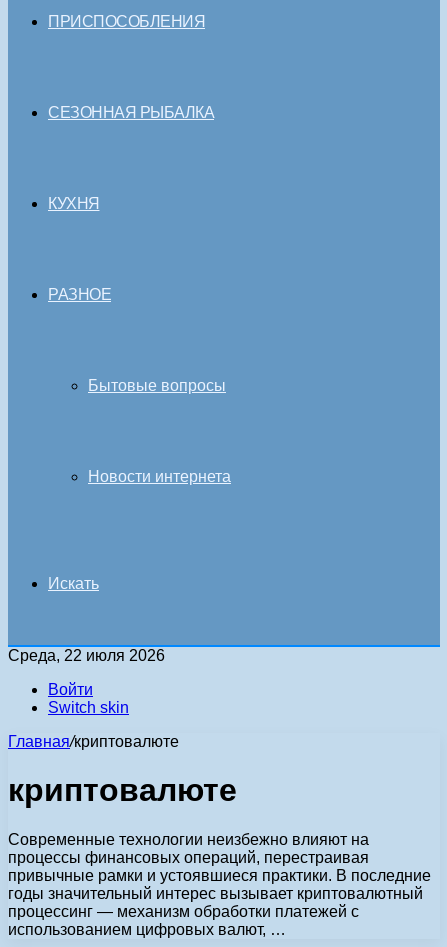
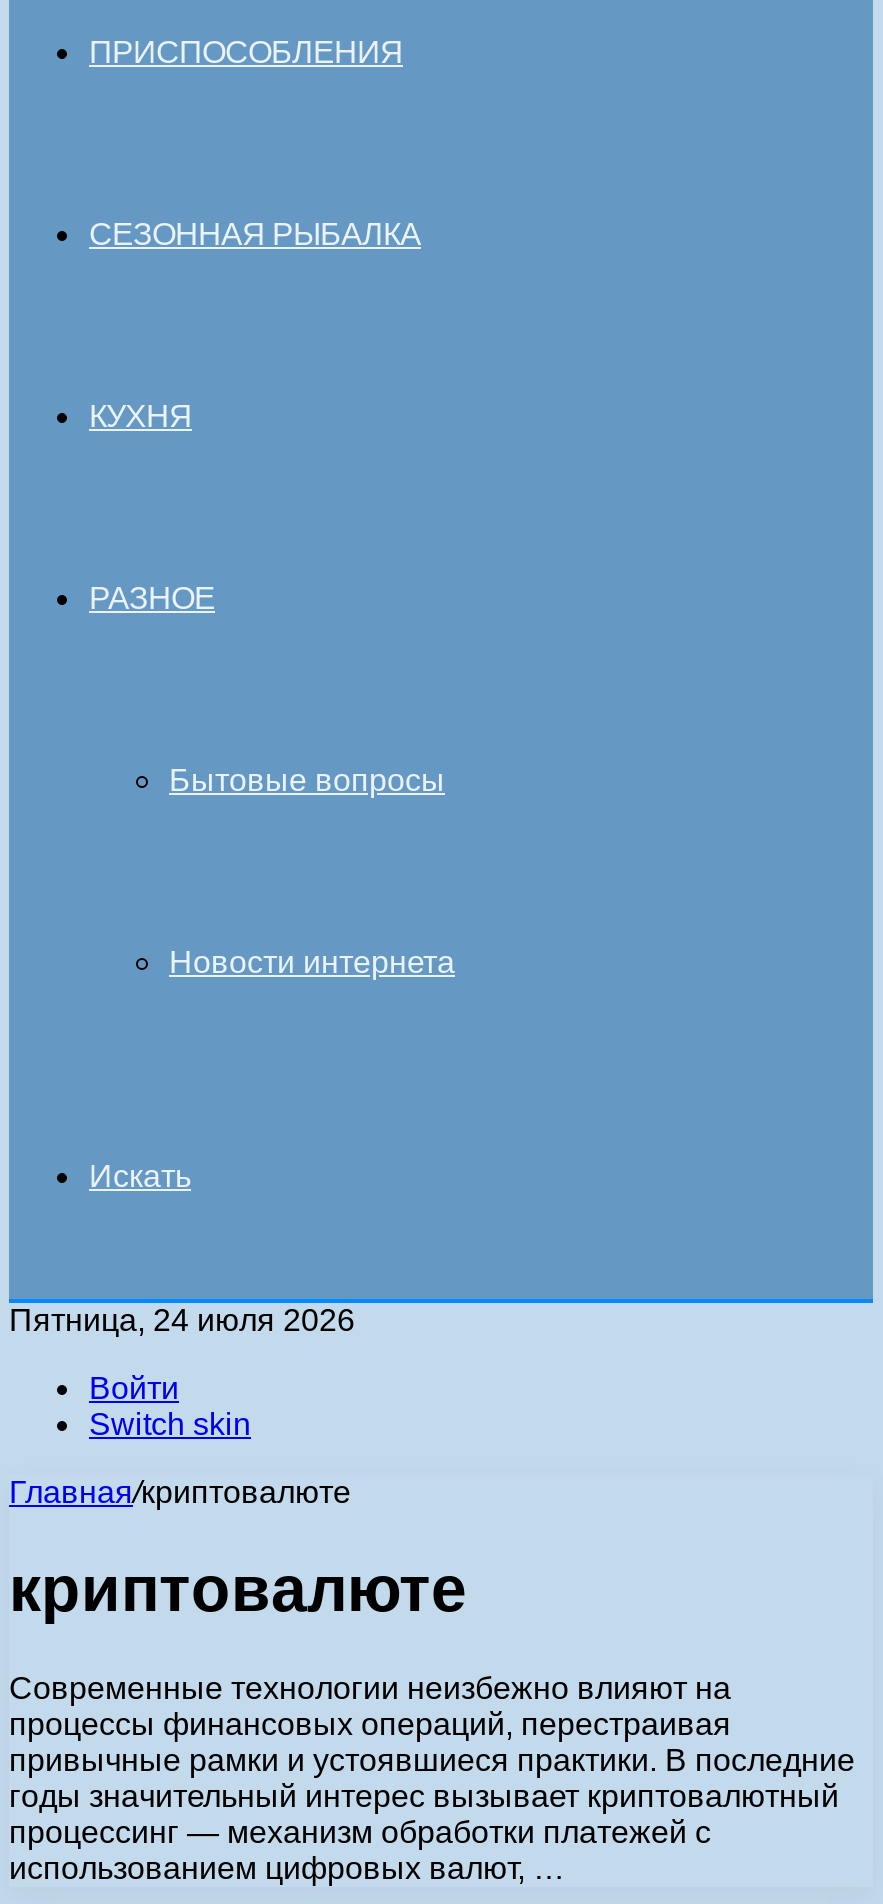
[8,647,165,664] Среда, 22 июля 2026 -> [9,1303,355,1337] Пятница, 24 июля 2026

